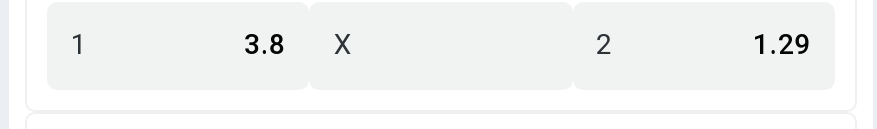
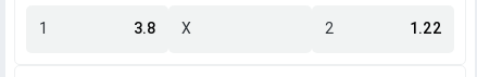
[753,28,811,60] 1.29 -> [410,20,441,37] 1.22

